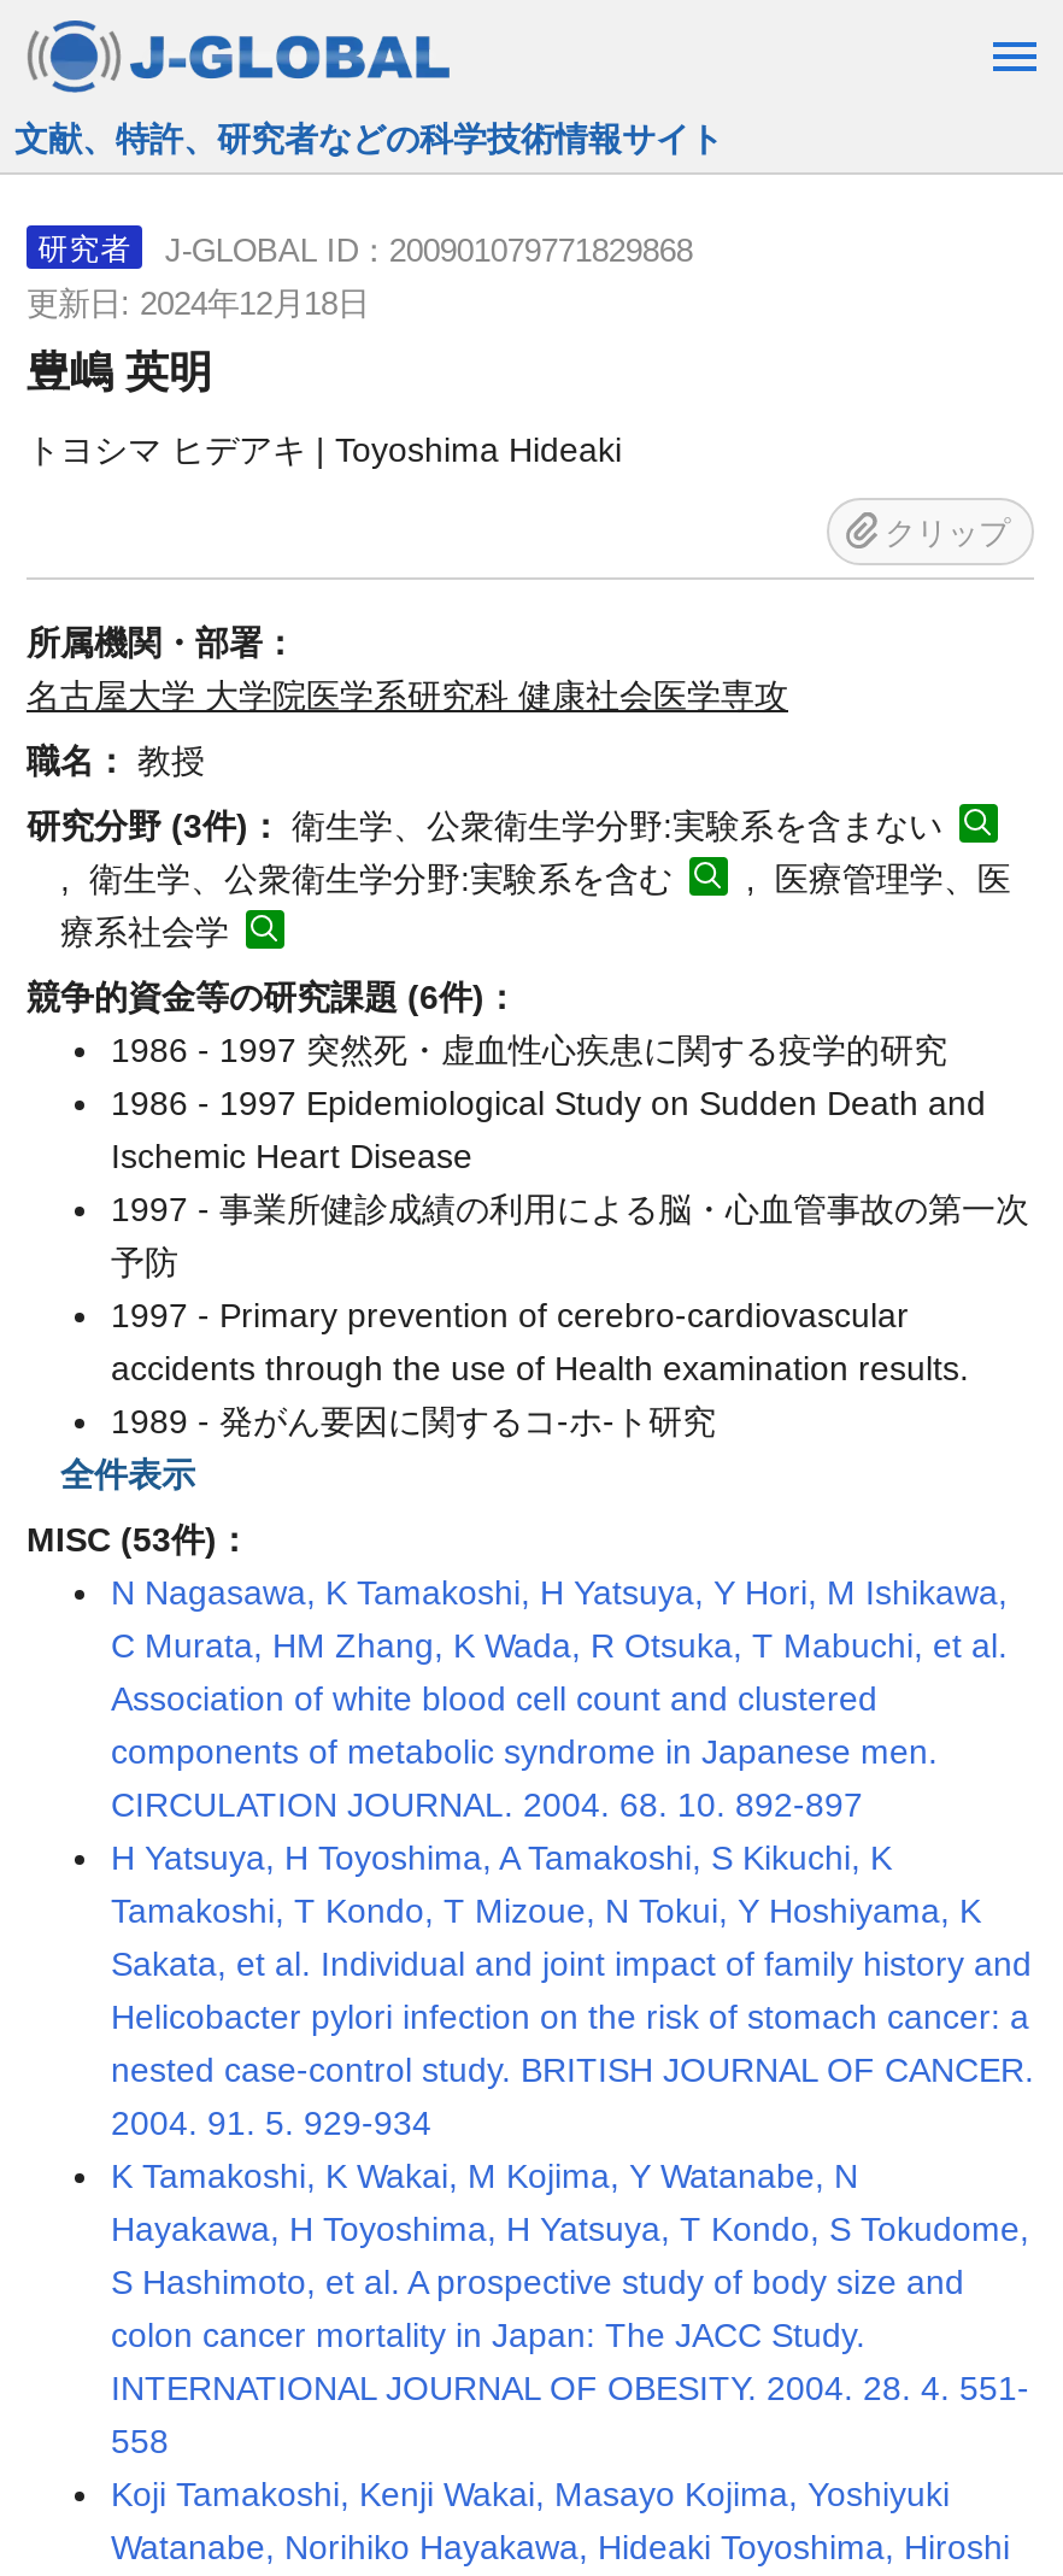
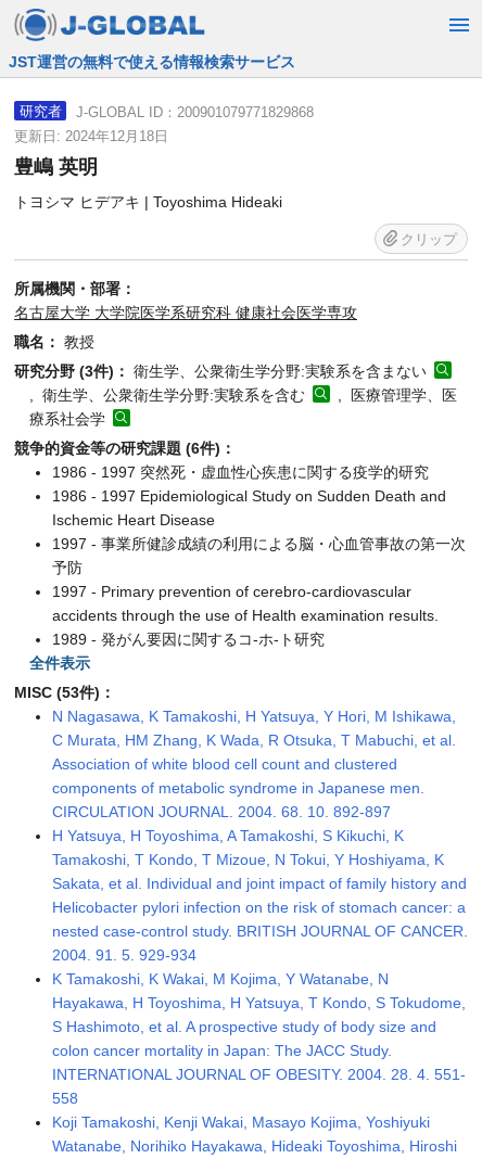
[14,119,723,158] 文献、特許、研究者などの科学技術情報サイト -> [9,53,295,71] JST運営の無料で使える情報検索サービス

